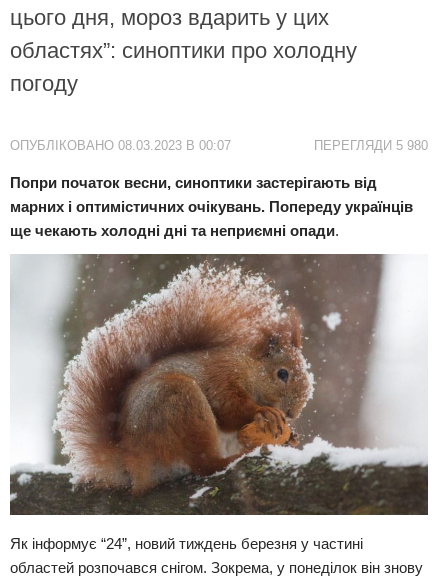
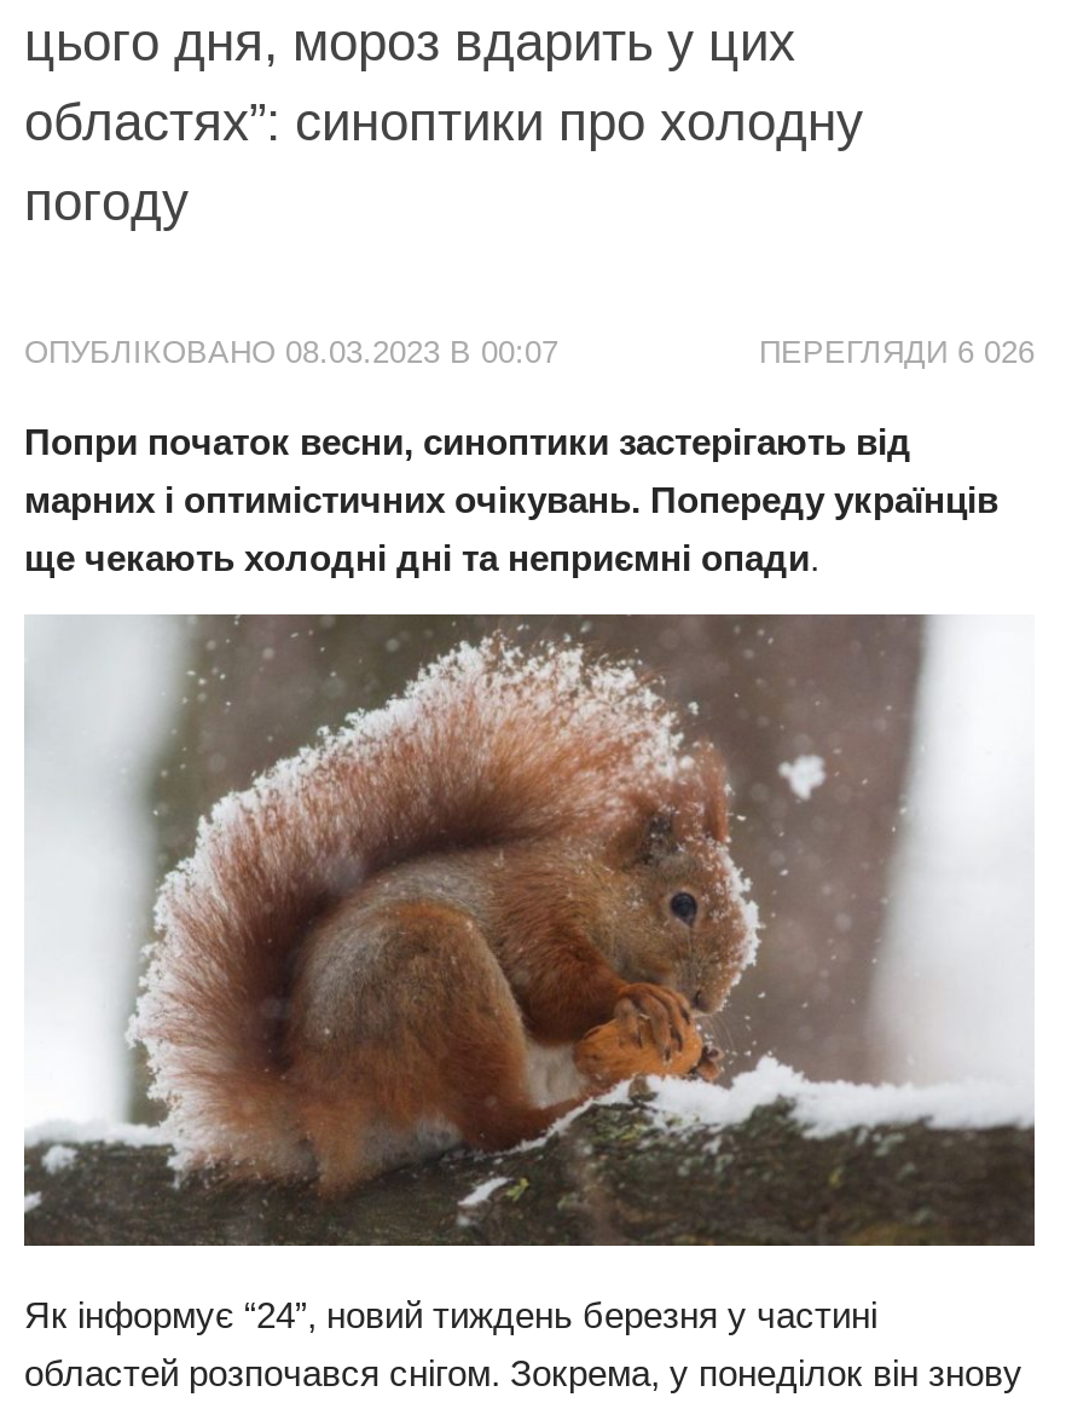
[314,138,428,153] ПЕРЕГЛЯДИ 5 980 -> [759,334,1035,370] ПЕРЕГЛЯДИ 6 026

